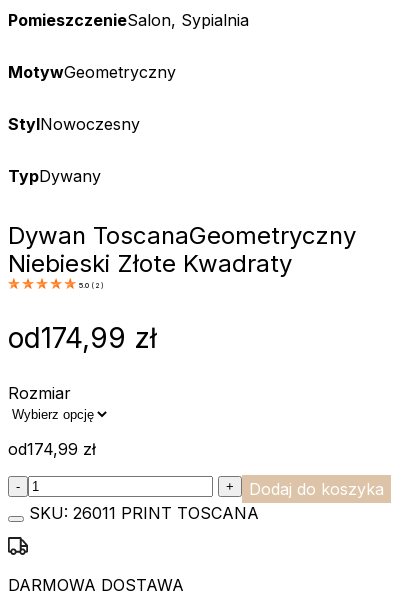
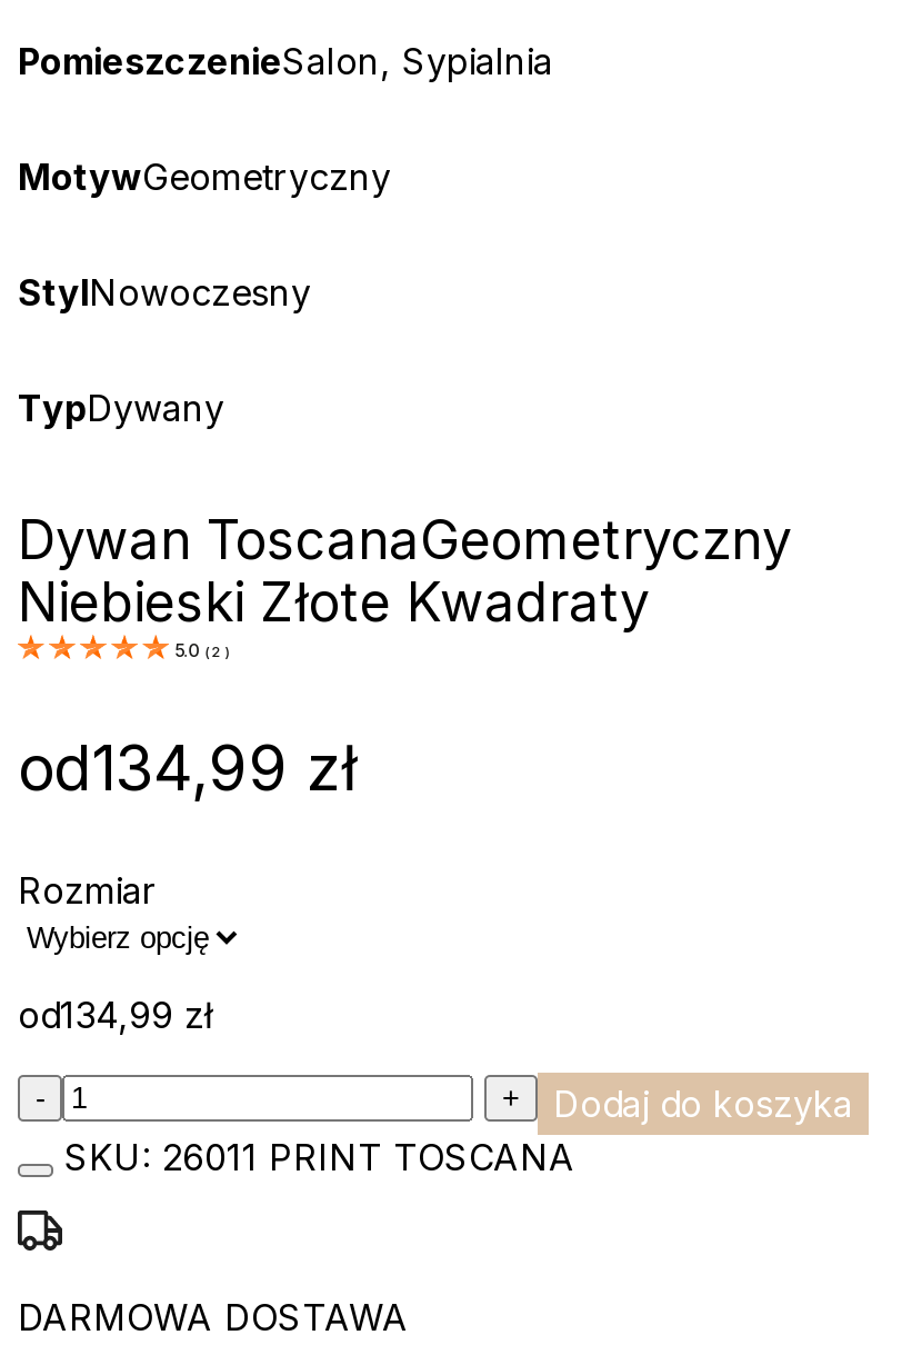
[8,321,157,355] od174,99 zł -> [18,730,358,806] od134,99 zł
[8,439,96,459] od174,99 zł -> [18,992,213,1037] od134,99 zł

